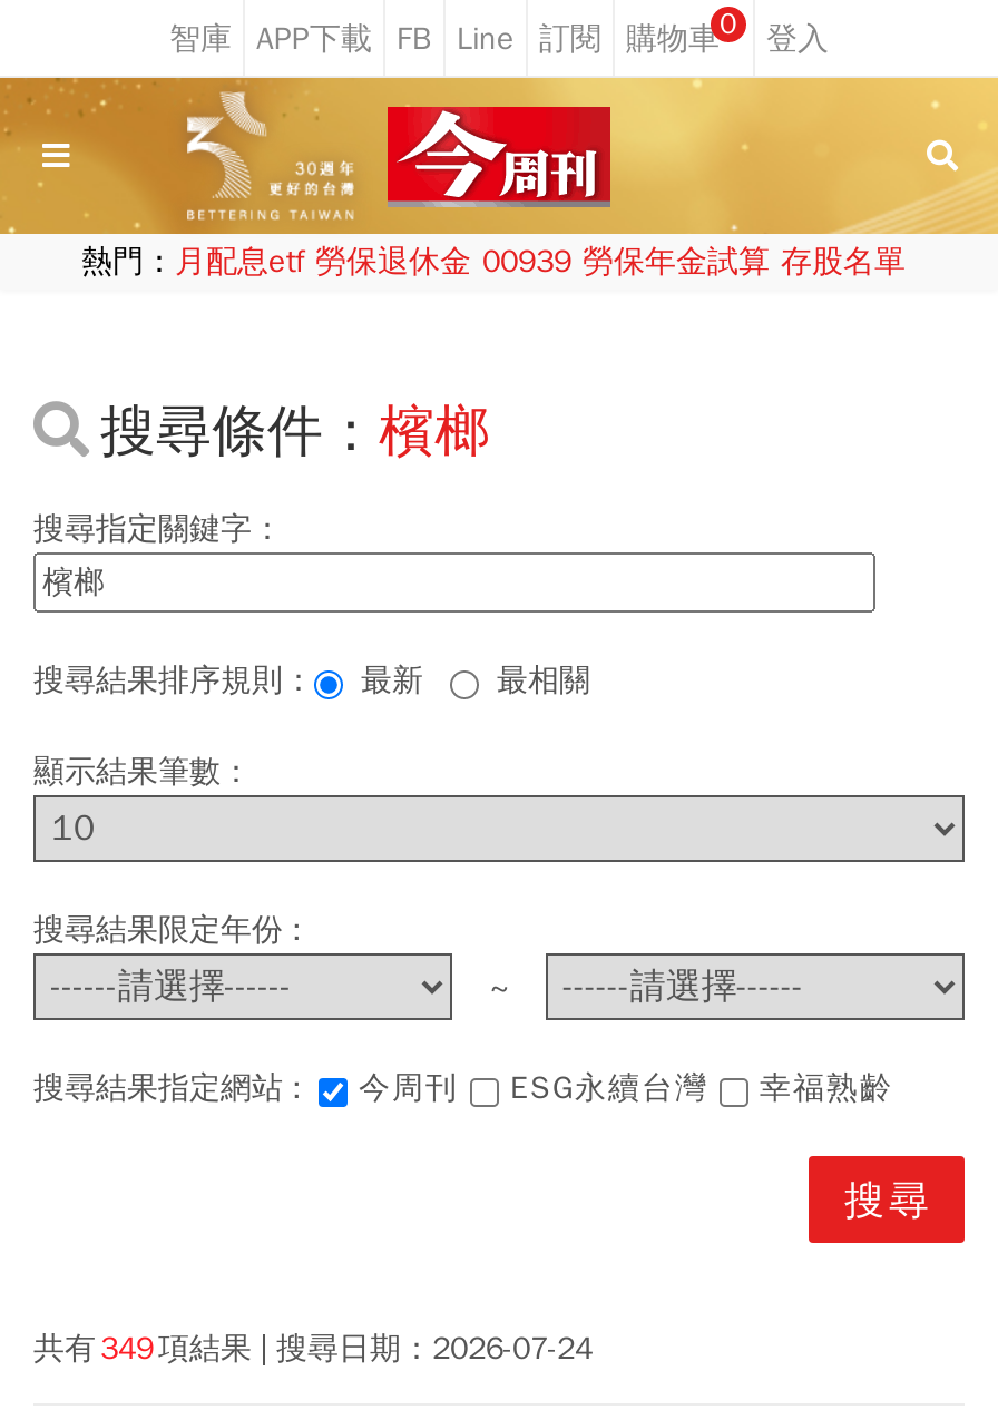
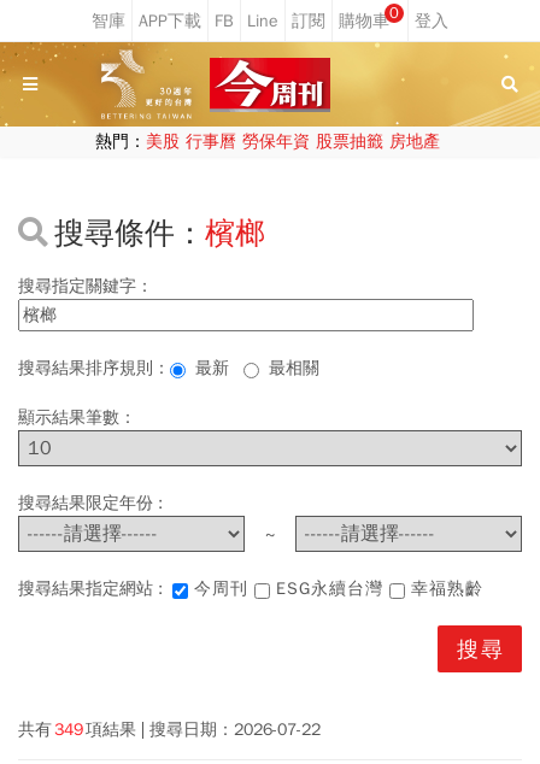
[81,243,906,281] 熱門：月配息etf 勞保退休金 00939 勞保年金試算 存股名單 -> [95,131,439,152] 熱門：美股 行事曆 勞保年資 股票抽籤 房地產
[33,1330,593,1368] 共有 349 項結果 搜尋日期：2026-07-24 -> [18,719,321,740] 共有 349 項結果 搜尋日期：2026-07-22

